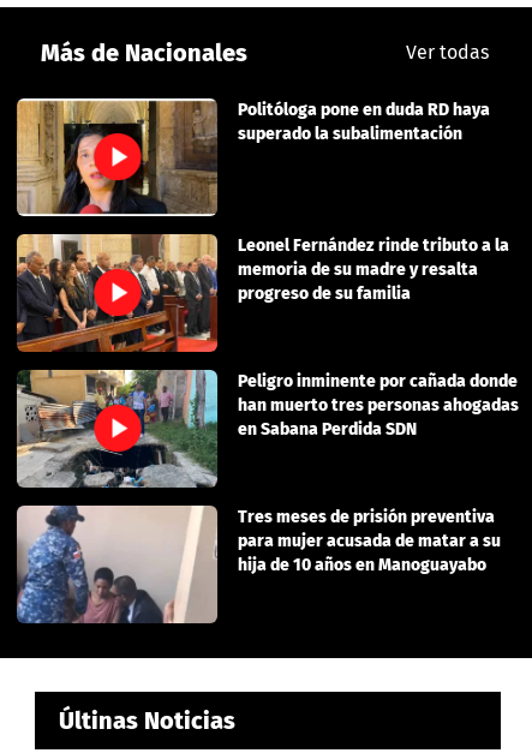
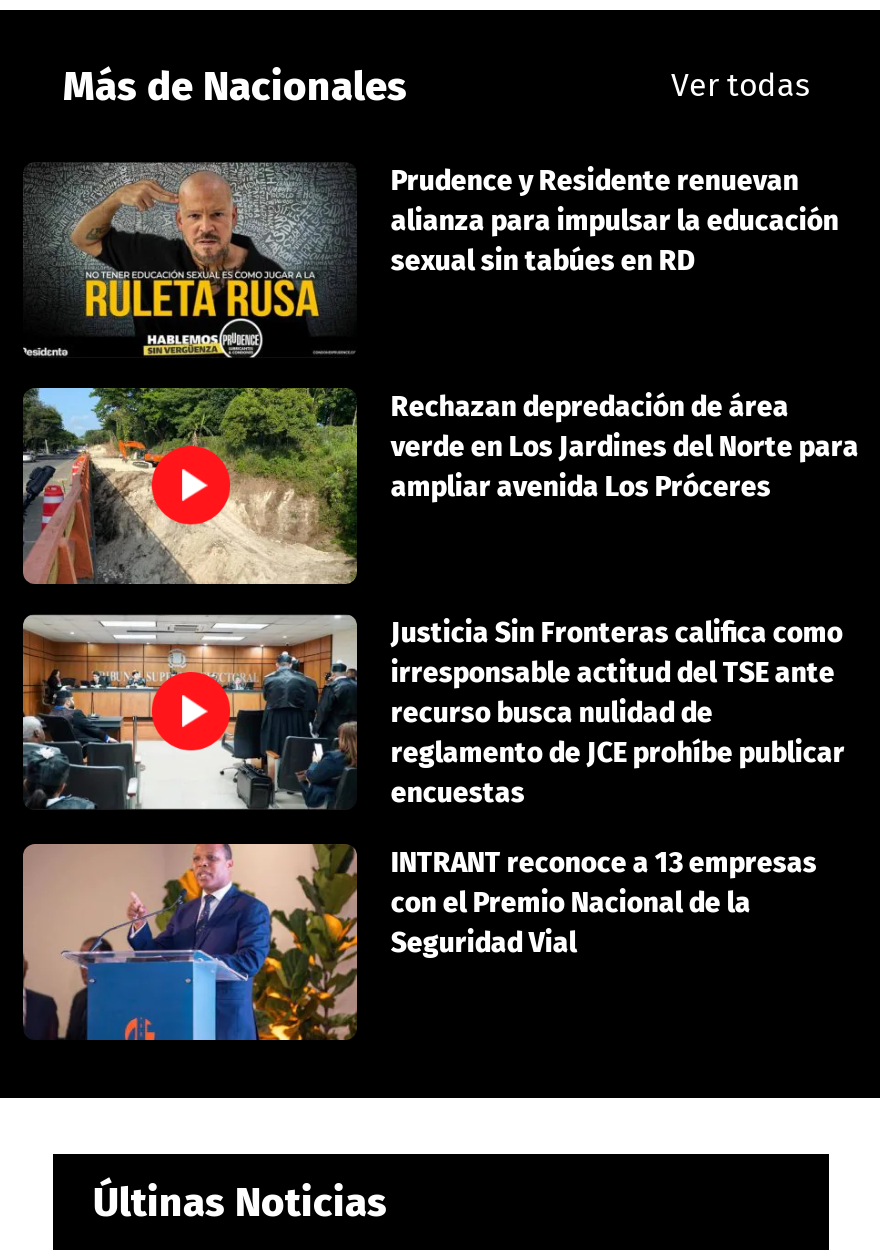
[16,97,490,217] [image] | Politóloga pone en duda RD haya | superado la subalimentación -> [23,162,839,358] [image] | Prudence y Residente renuevan | alianza para impulsar la educación | sexual sin tabúes en RD
[16,233,509,353] [image] | Leonel Fernández rinde tributo a la | memoria de su madre y resalta | progreso de su familia -> [23,386,859,586] [image] | Rechazan depredación de área | verde en Los Jardines del Norte para | ampliar avenida Los Próceres
[16,369,519,489] [image] | Peligro inminente por cañada donde | han muerto tres personas ahogadas | en Sabana Perdida SDN -> [21,614,845,810] [image] | Justicia Sin Fronteras califica como | irresponsable actitud del TSE ante | recurso busca nulidad de | reglamento de JCE prohíbe publicar | encuestas
[17,504,501,624] [image] | Tres meses de prisión preventiva | para mujer acusada de matar a su | hija de 10 años en Manoguayabo -> [23,842,817,1042] [image] | INTRANT reconoce a 13 empresas | con el Premio Nacional de la | Seguridad Vial

